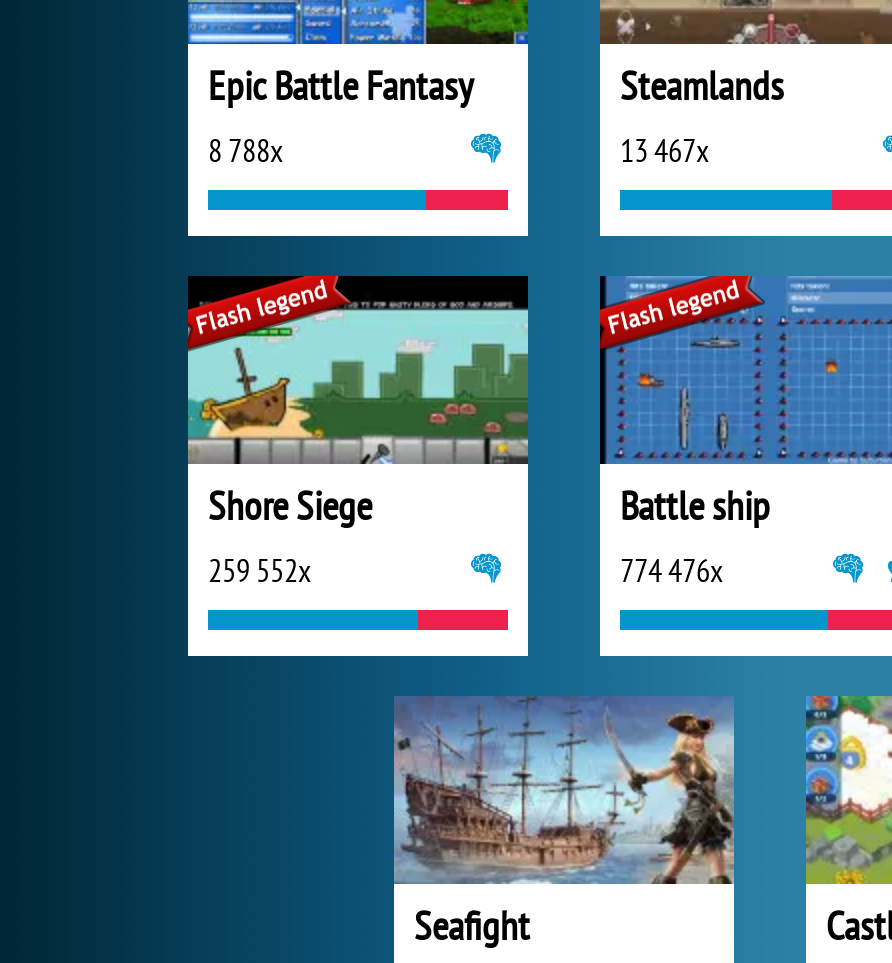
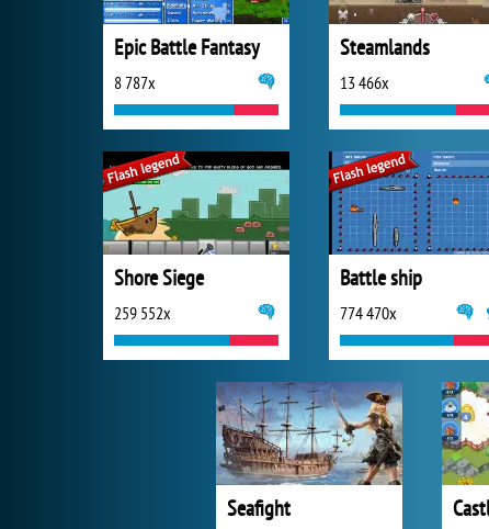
[208,130,284,170] 8 788x -> [114,71,156,93] 8 787x
[620,130,710,170] 13 467x -> [340,71,389,93] 13 466x
[620,550,724,590] 774 476x -> [340,302,397,324] 774 470x

